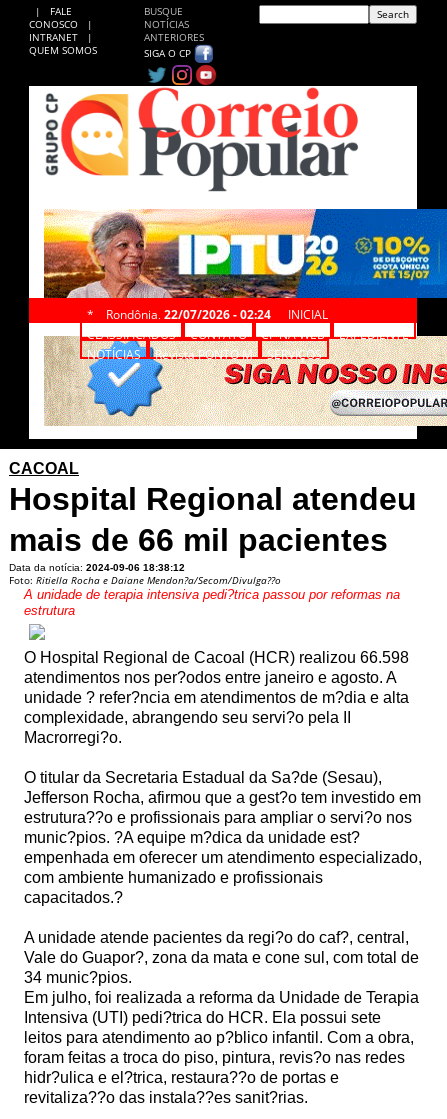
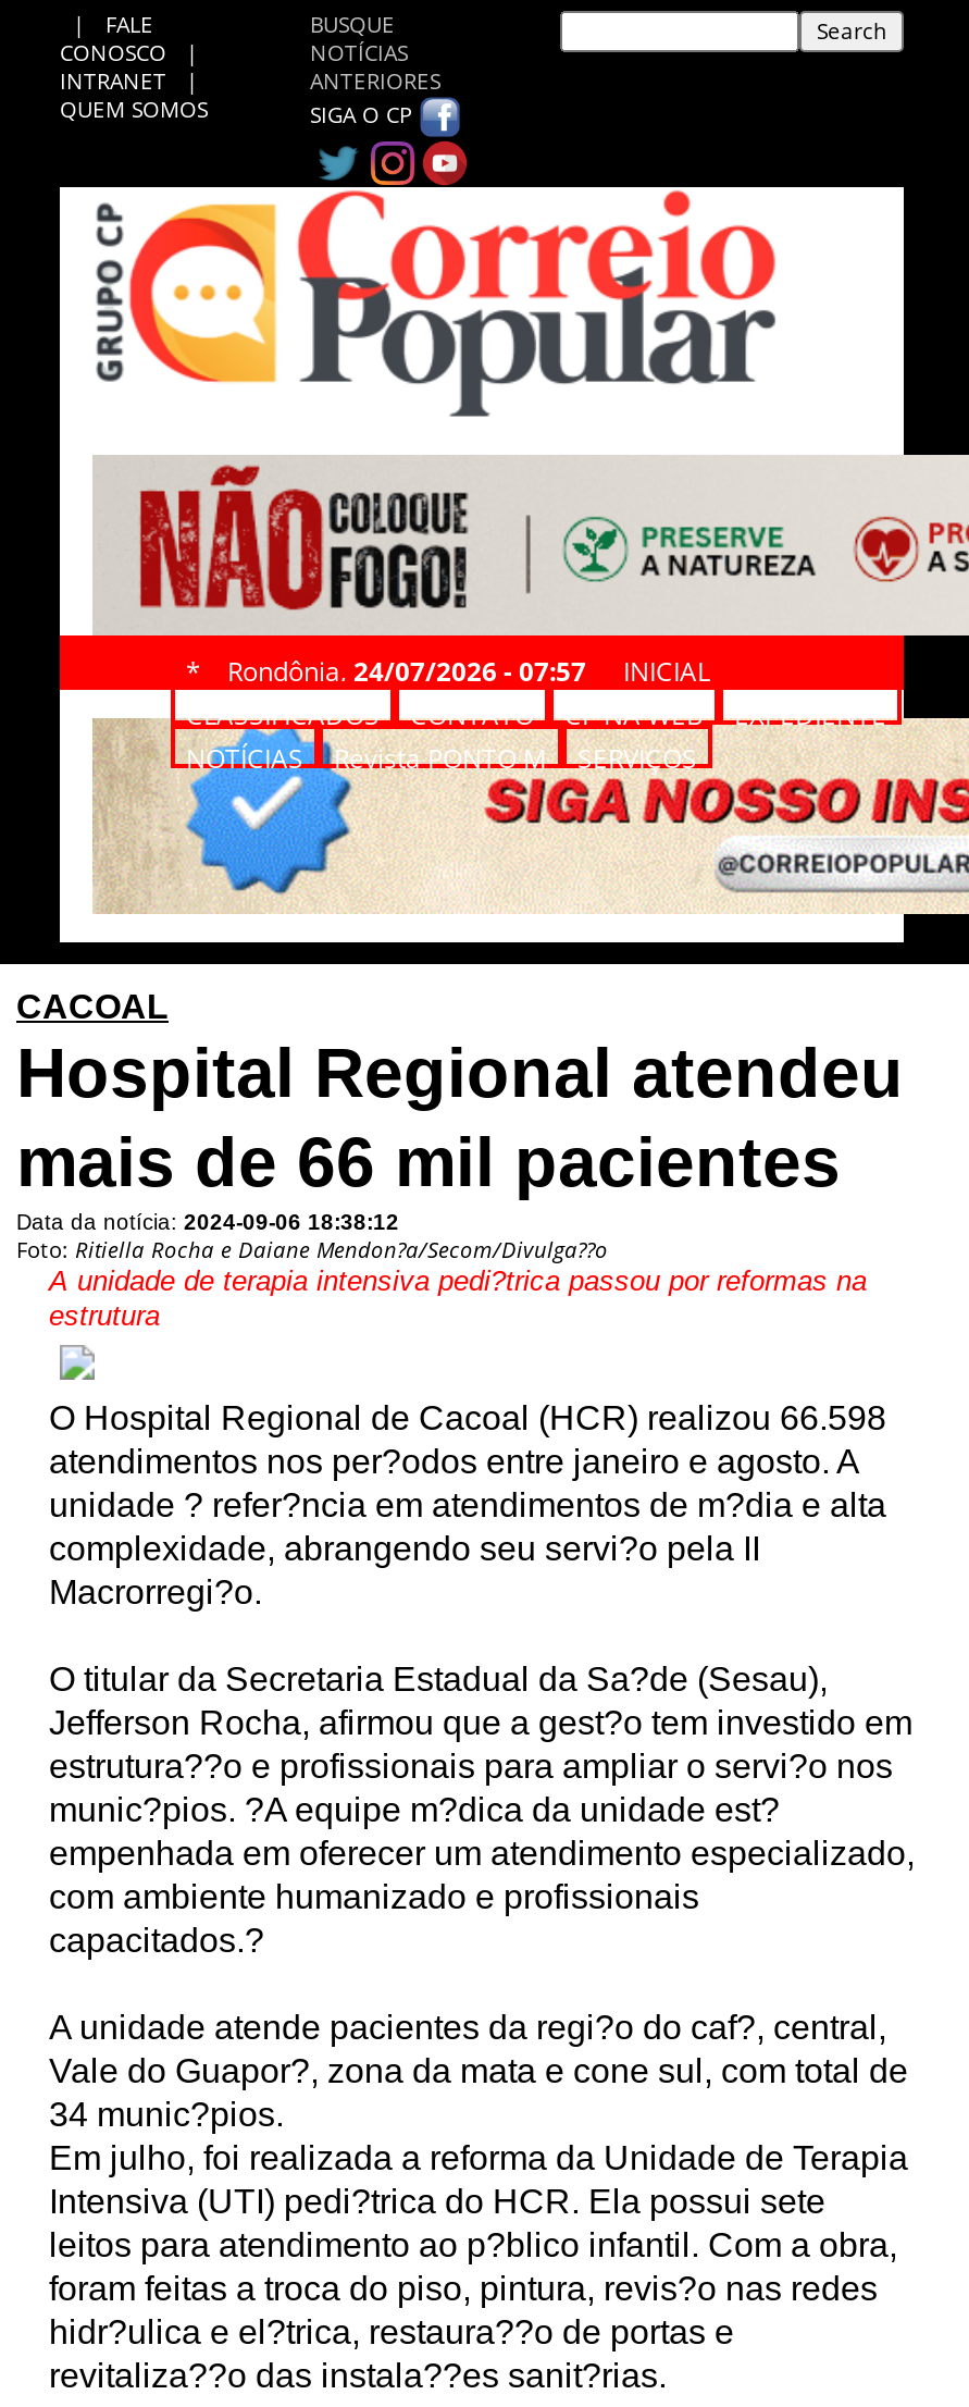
[43,208,444,323] [image] | Rondônia, 22/07/2026 - 02:24 -> [92,453,962,690] [image] | Rondônia, 24/07/2026 - 07:57

